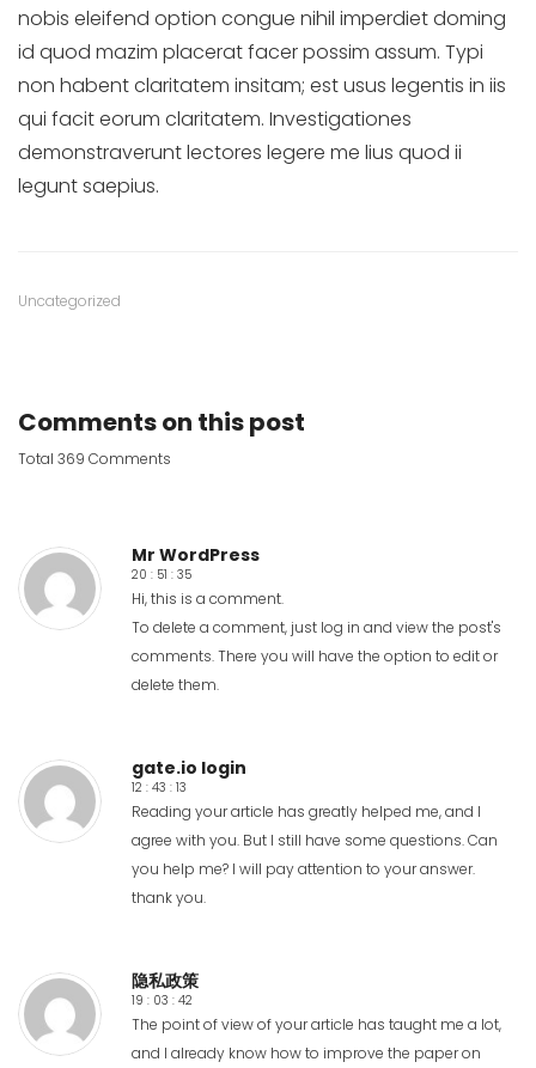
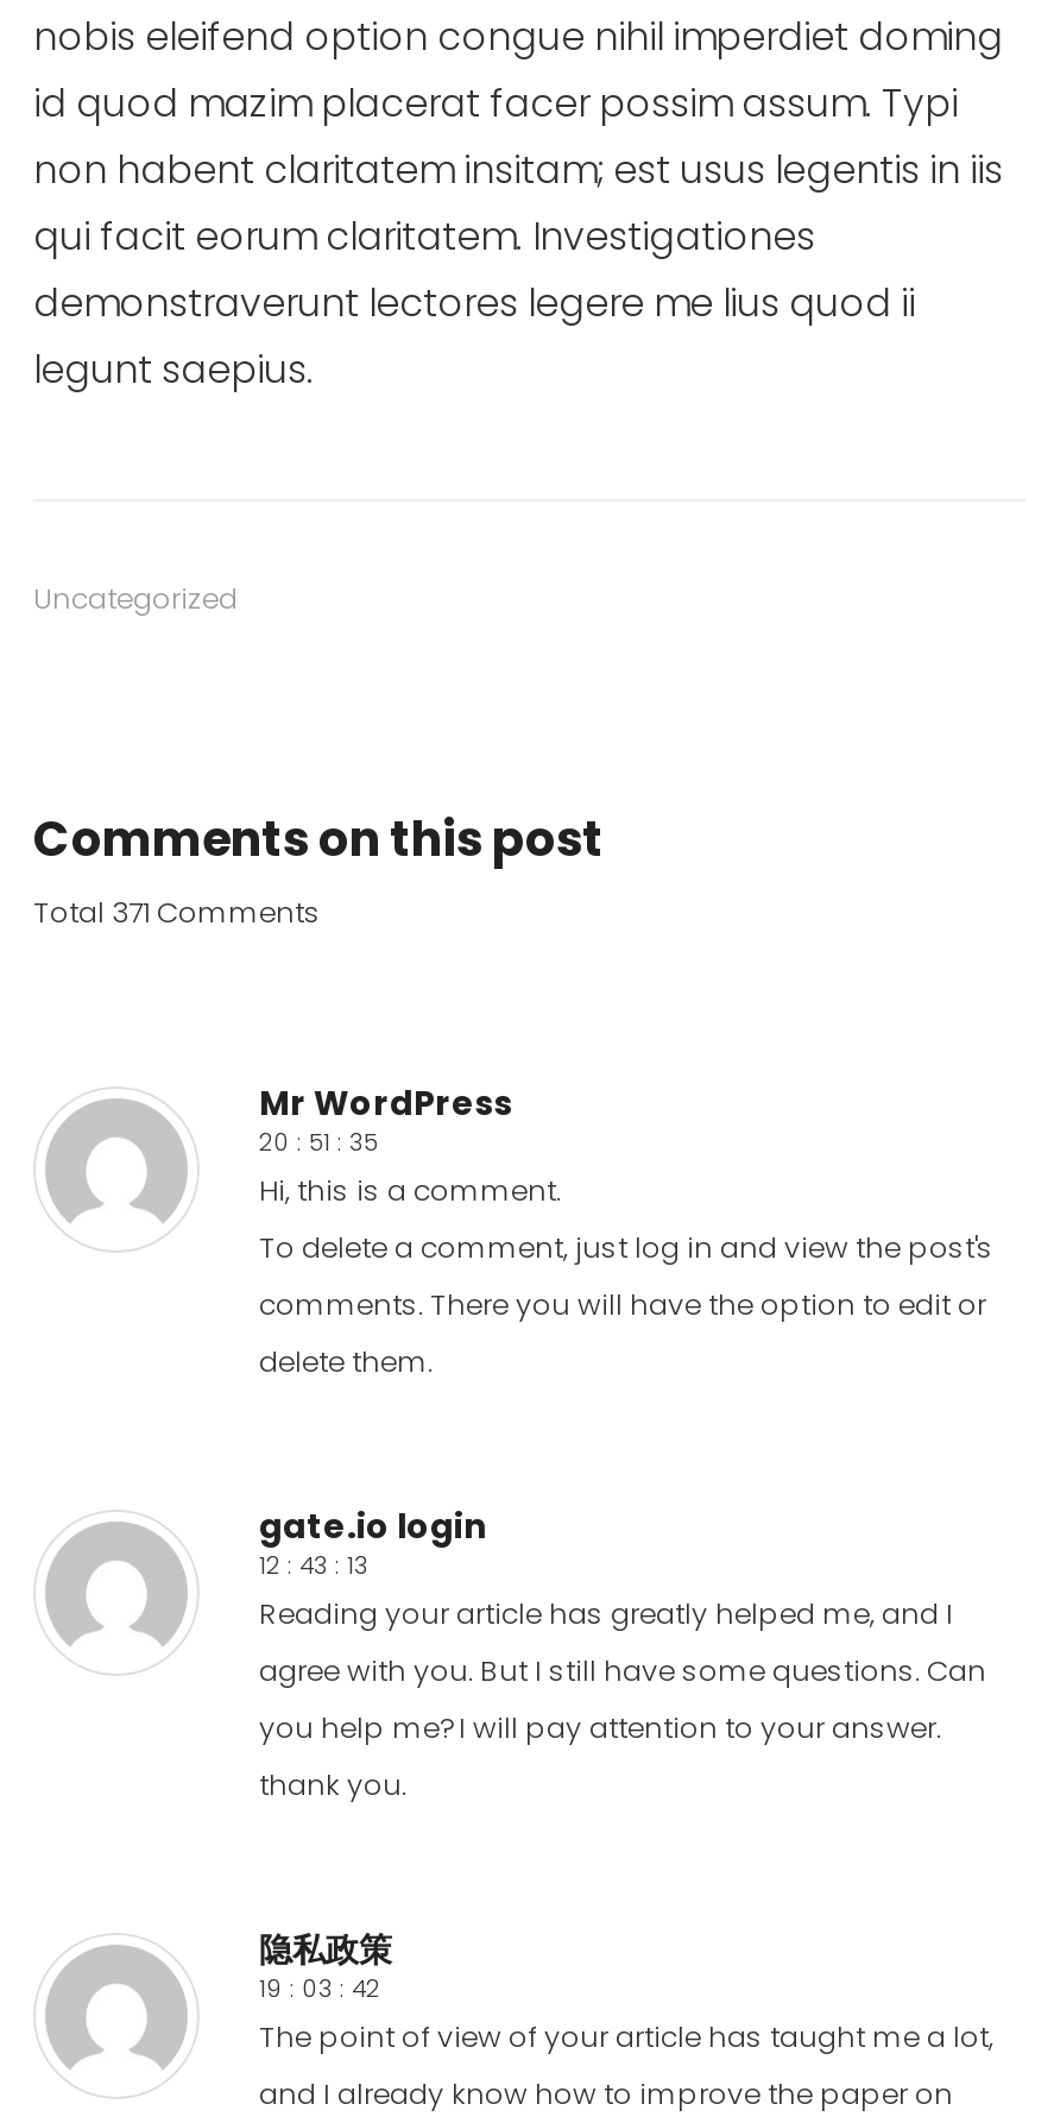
[18,448,171,468] Total 369 Comments -> [33,890,321,931] Total 371 Comments

